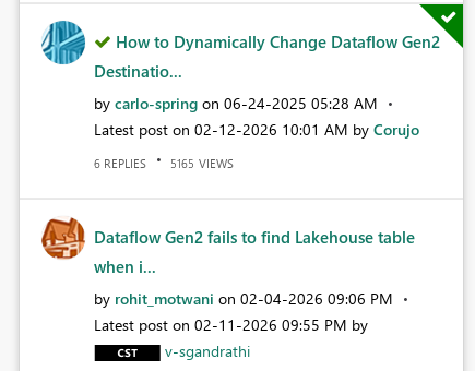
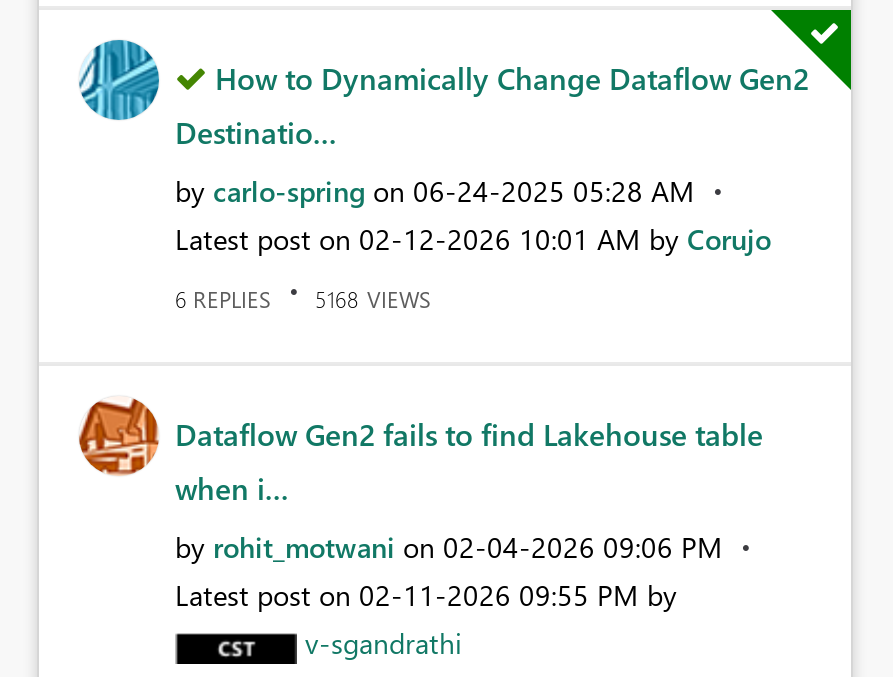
[94,155,234,171] 6 REPLIES 5165 VIEWS -> [175,285,431,315] 6 REPLIES 5168 VIEWS

